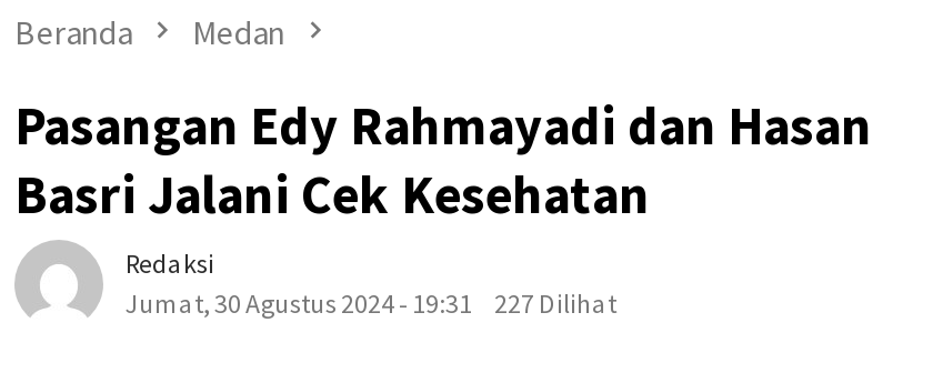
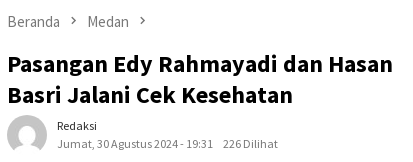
[126,287,616,321] Jumat, 30 Agustus 2024 - 19:31 227 Dilihat -> [57,136,278,151] Jumat, 30 Agustus 2024 - 19:31 226 Dilihat

